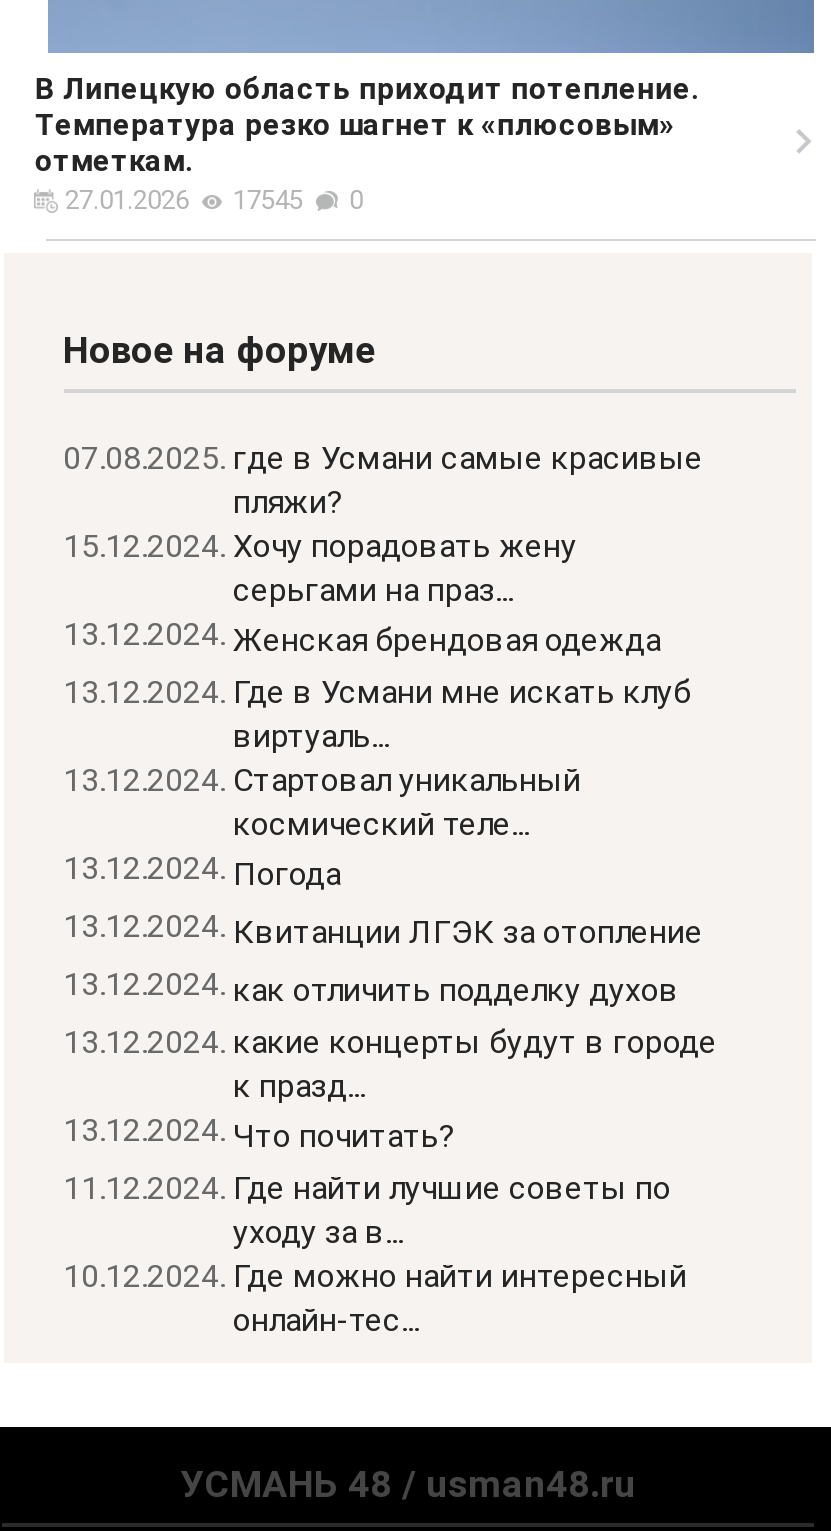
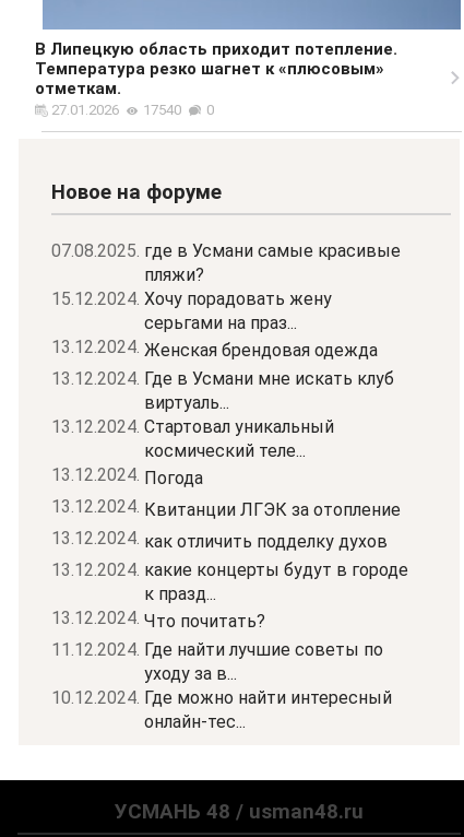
[65,185,363,215] 27.01.2026 17545 0 -> [52,101,214,118] 27.01.2026 17540 0

